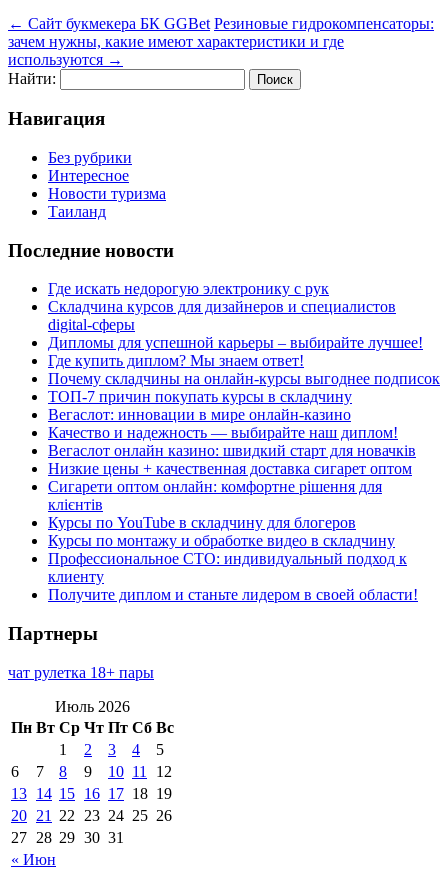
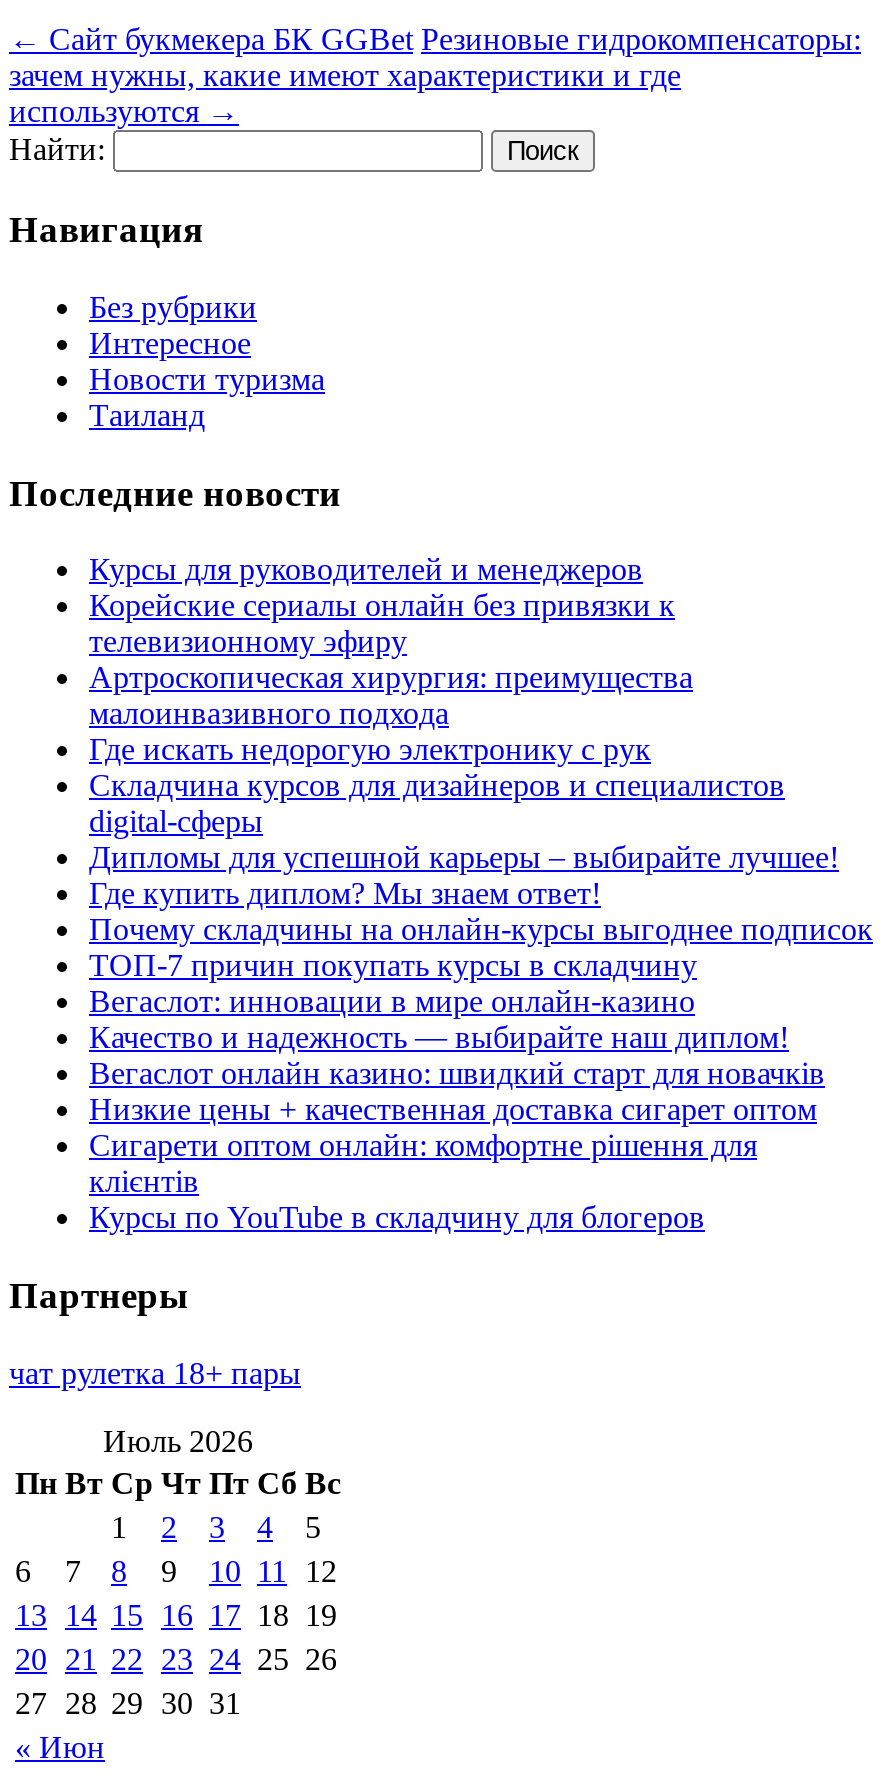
none -> [89,553,693,731] Курсы для руководителей и менеджеров | Корейские сериалы онлайн без привязки к | телевизионному эфиру | Артроскопическая хирургия: преимущества | малоинвазивного подхода
moved [48,280,440,531] -> [89,733,873,1235]: Где искать недорогую электронику с рук | Складчина курсов для дизайнеров и специалистов | Дипломы для успешной карьеры – выбирайте лучшее! | ... | клієнтів | Курсы по YouTube в складчину для блогеров
[48,532,418,603] Курсы по монтажу и обработке видео в складчину | Профессиональное СТО: индивидуальный подход к | клиенту | Получите диплом и станьте лидером в своей области! -> none

